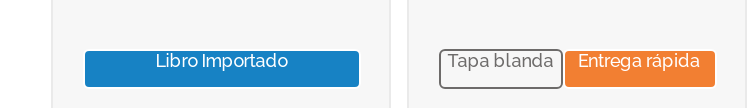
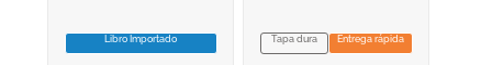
[447,52,553,72] Tapa blanda -> [271,34,317,45] Tapa dura

